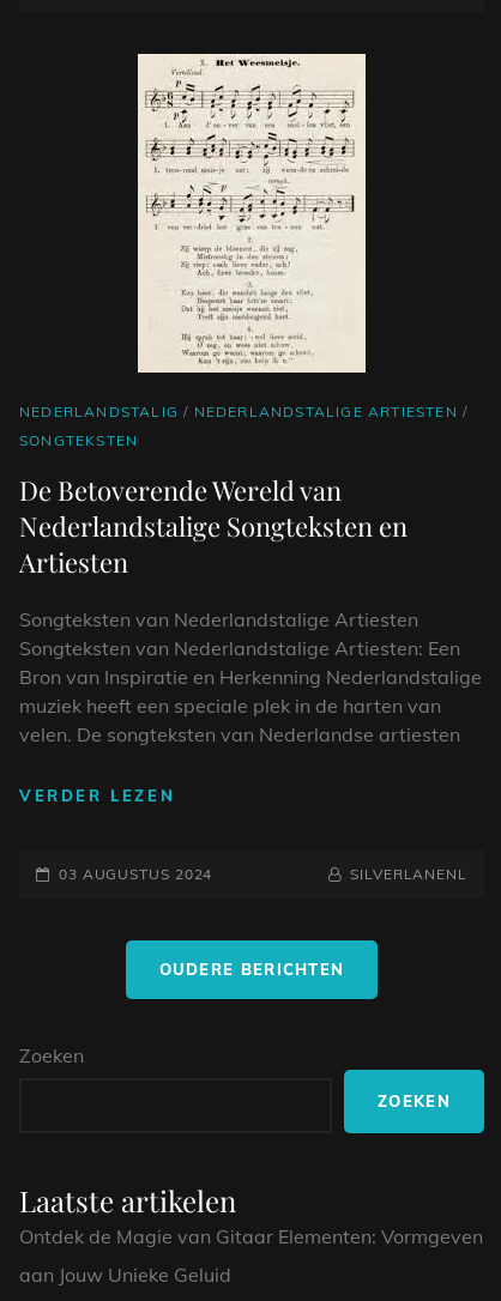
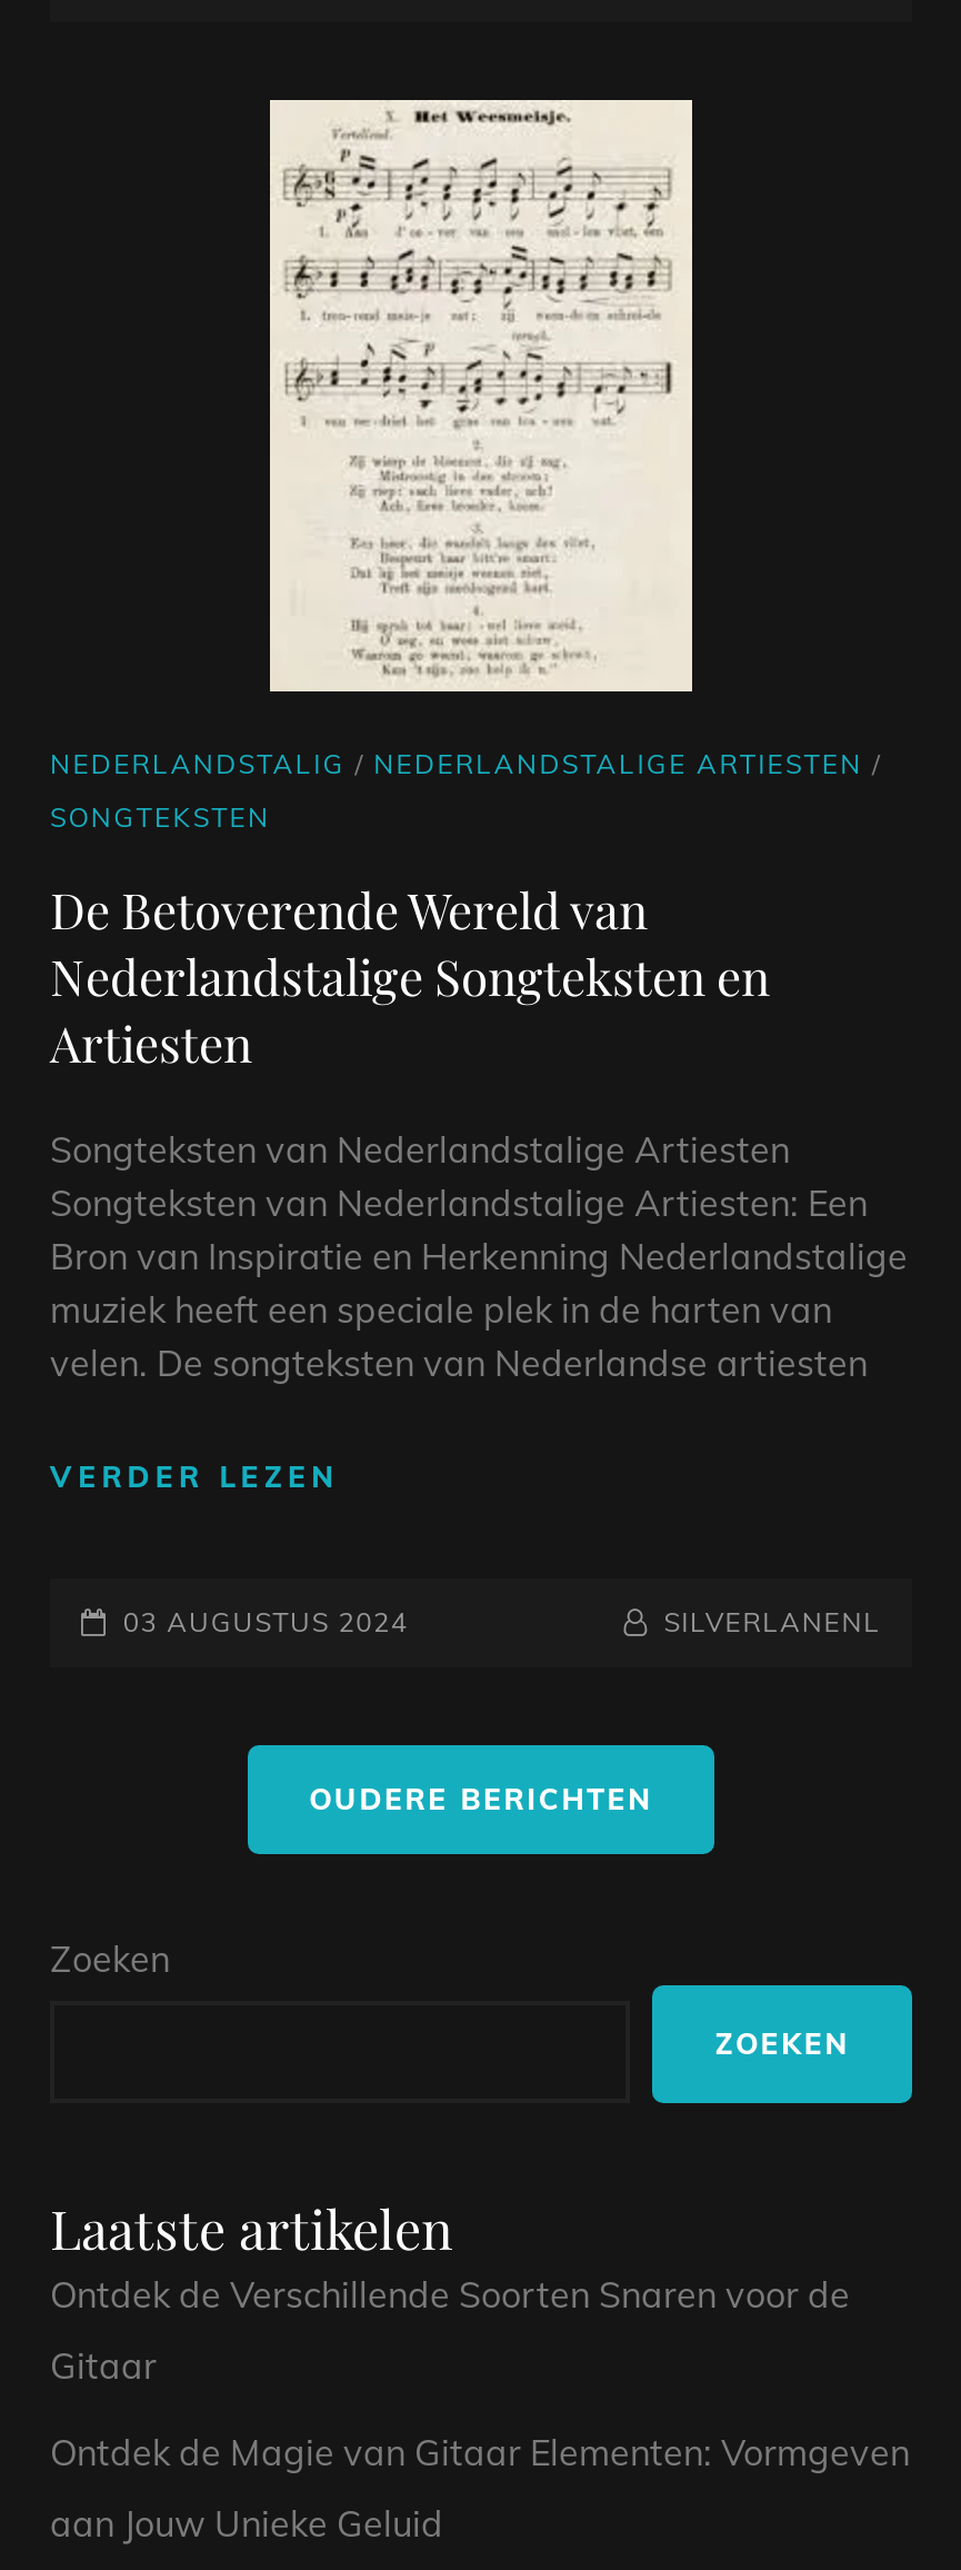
none -> [50,2272,850,2388] Ontdek de Verschillende Soorten Snaren voor de | Gitaar

